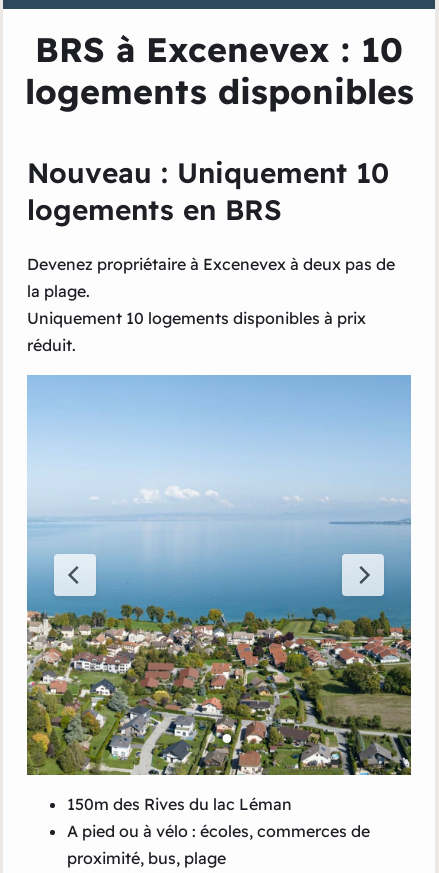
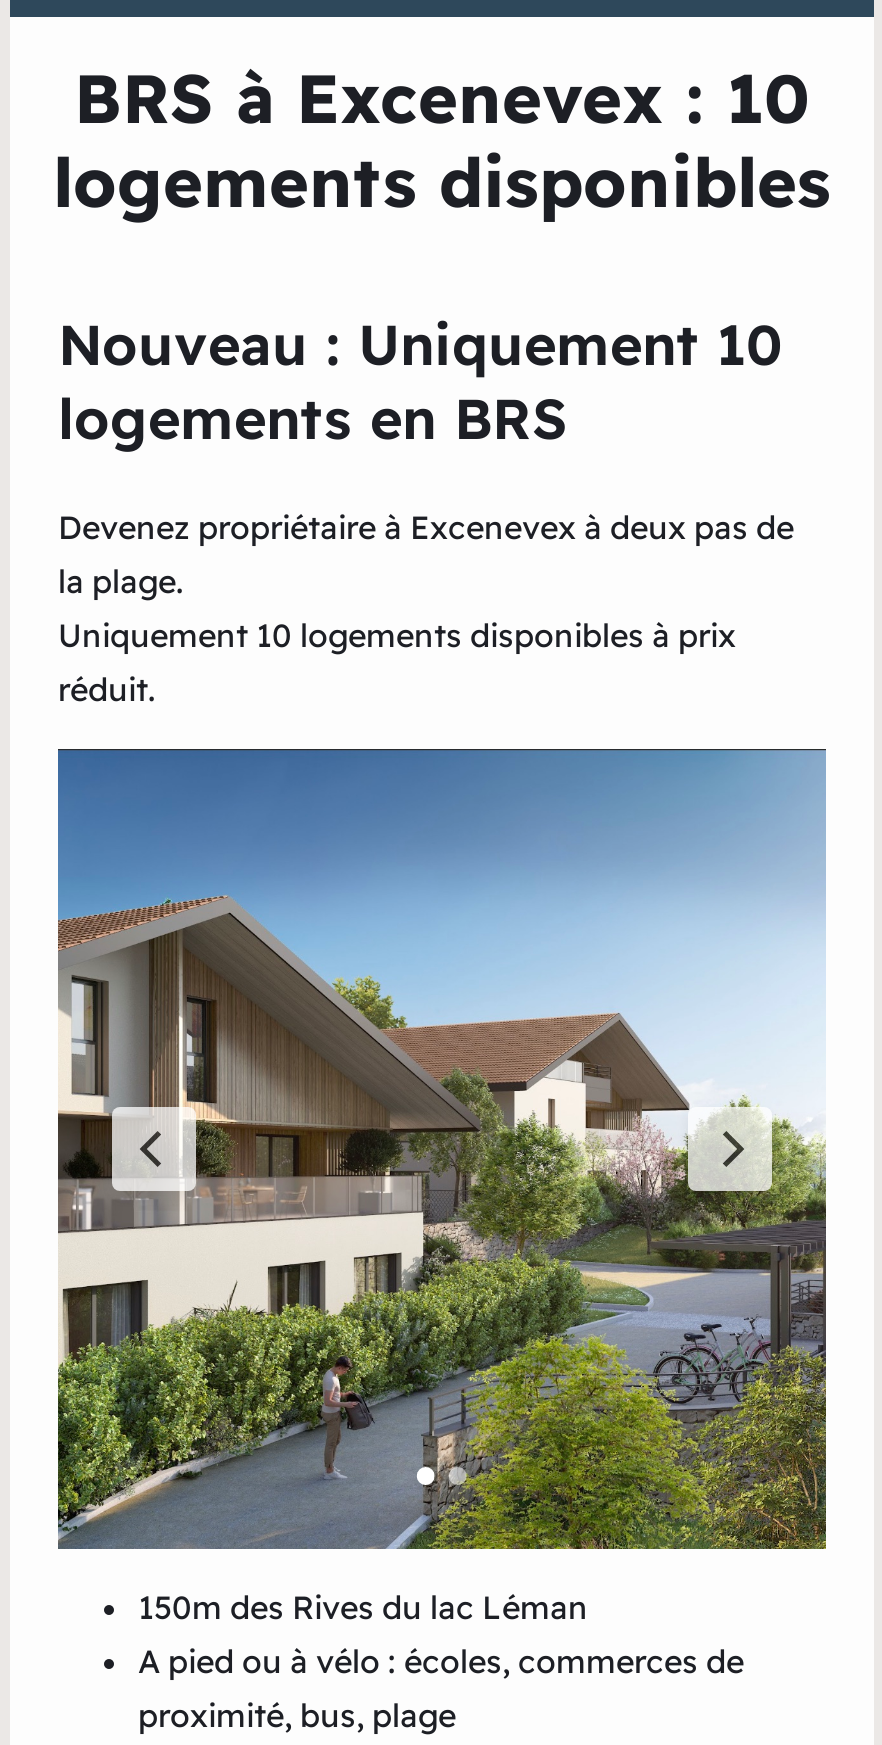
[26,374,412,776] [image] -> [56,747,828,1551] [image]

